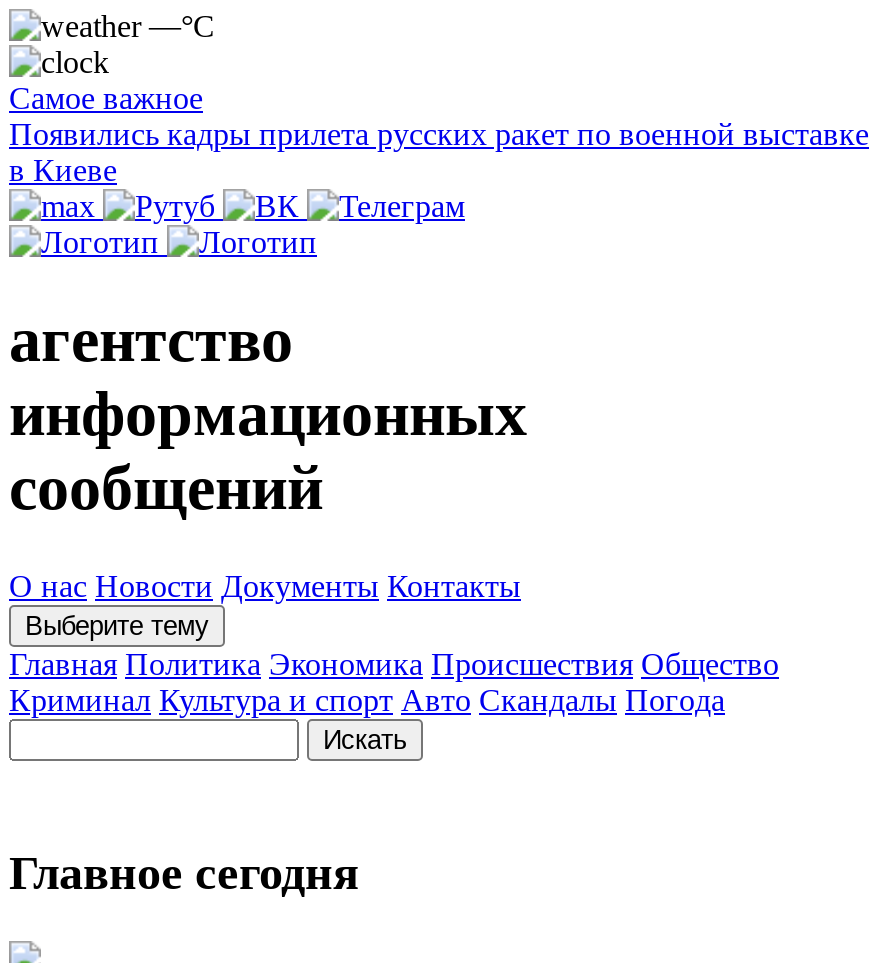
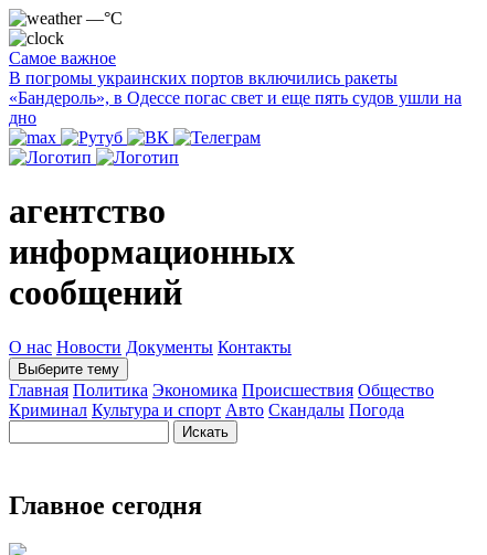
[9,117,869,187] Появились кадры прилета русских ракет по военной выставке | в Киеве -> [9,68,462,127] В погромы украинских портов включились ракеты | «Бандероль», в Одессе погас свет и еще пять судов ушли на | дно

